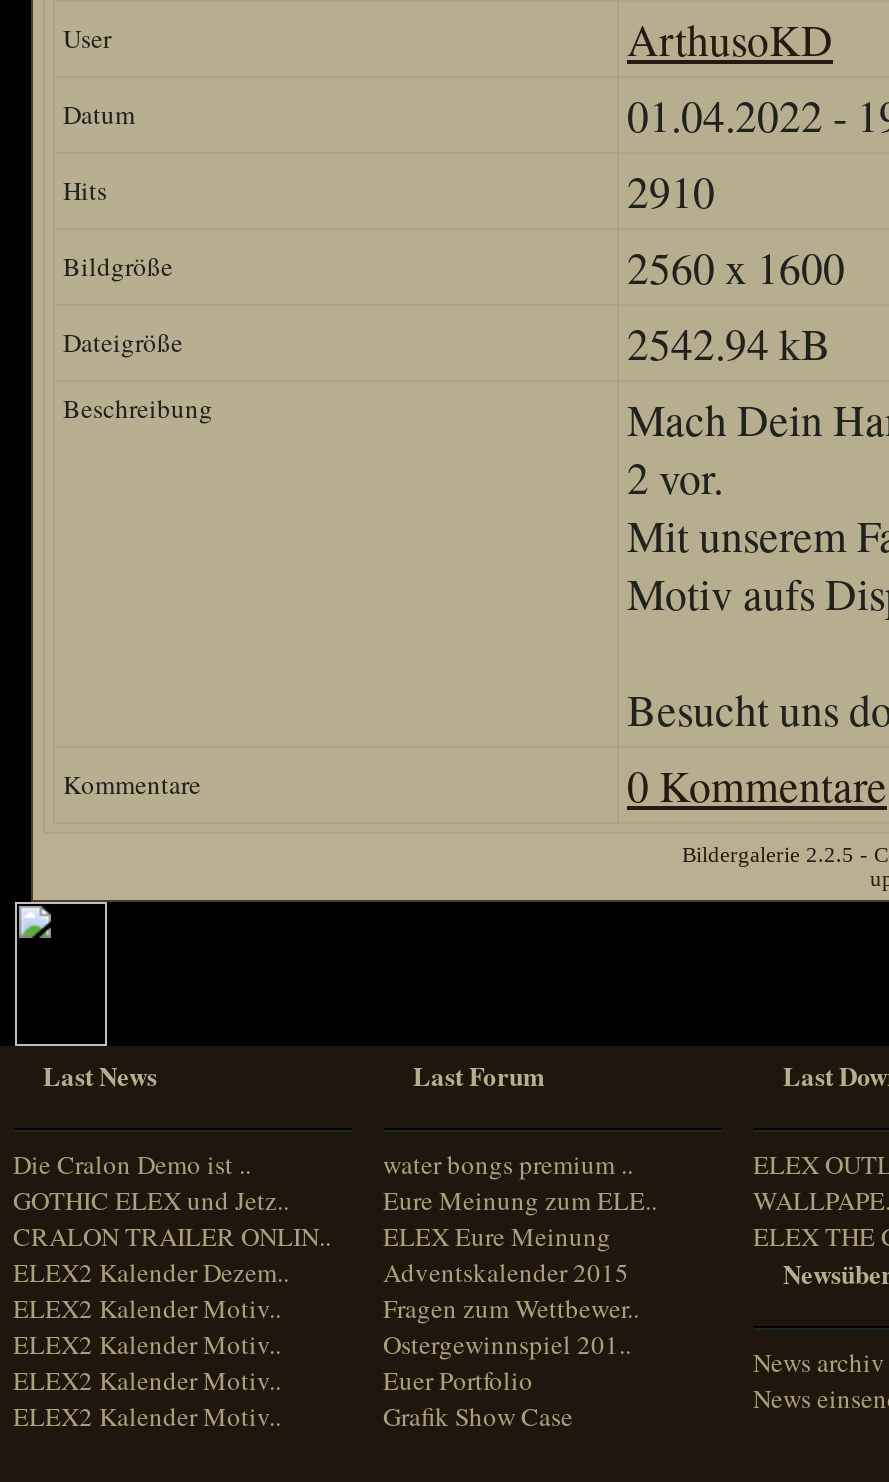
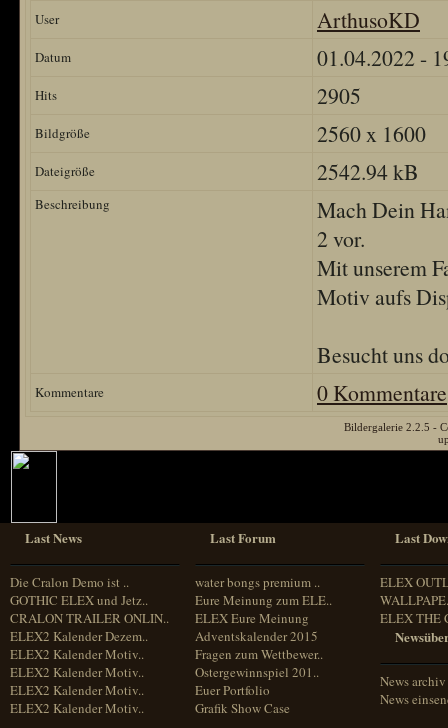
[627,162,715,220] 2910 -> [317,81,361,110] 2905

